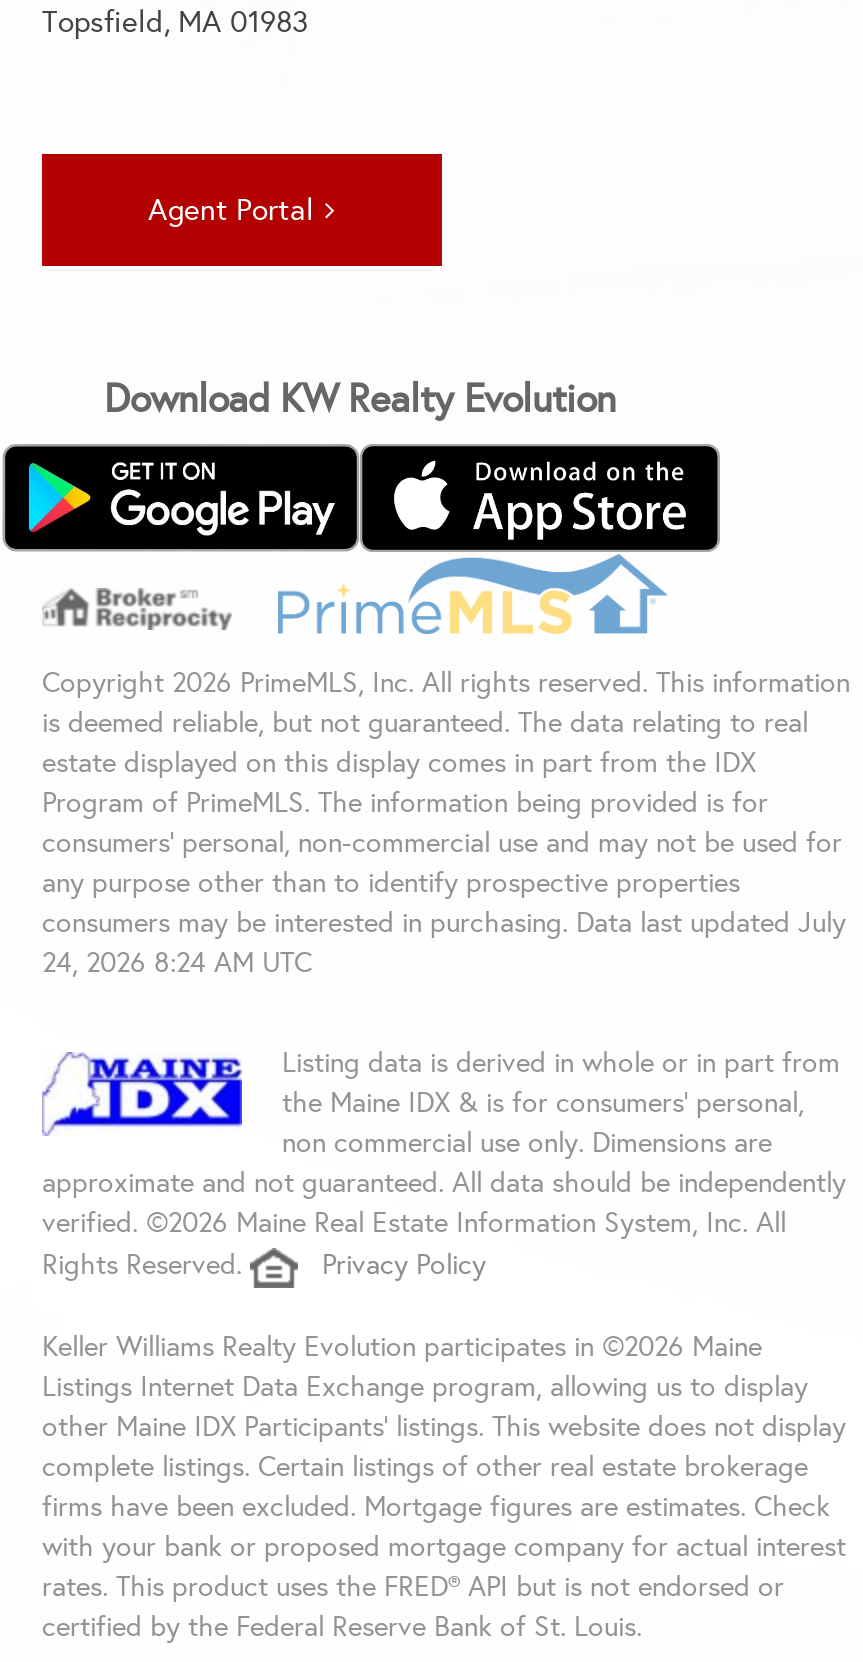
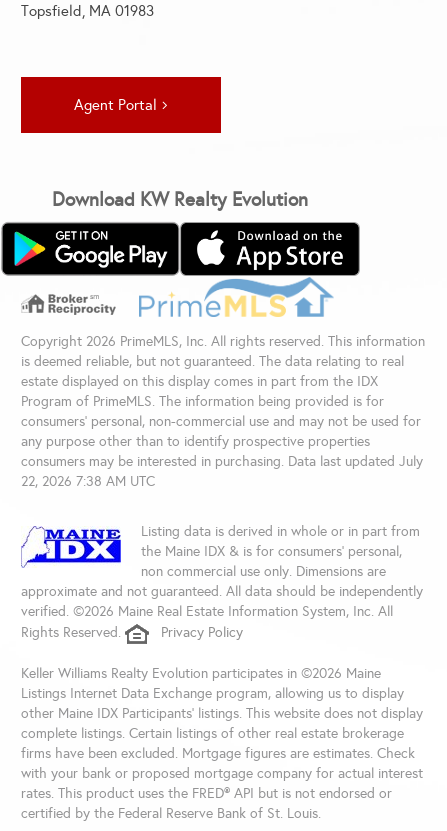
[42,946,312,980] 24, 2026 8:24 AM UTC -> [21,473,155,490] 22, 2026 7:38 AM UTC

